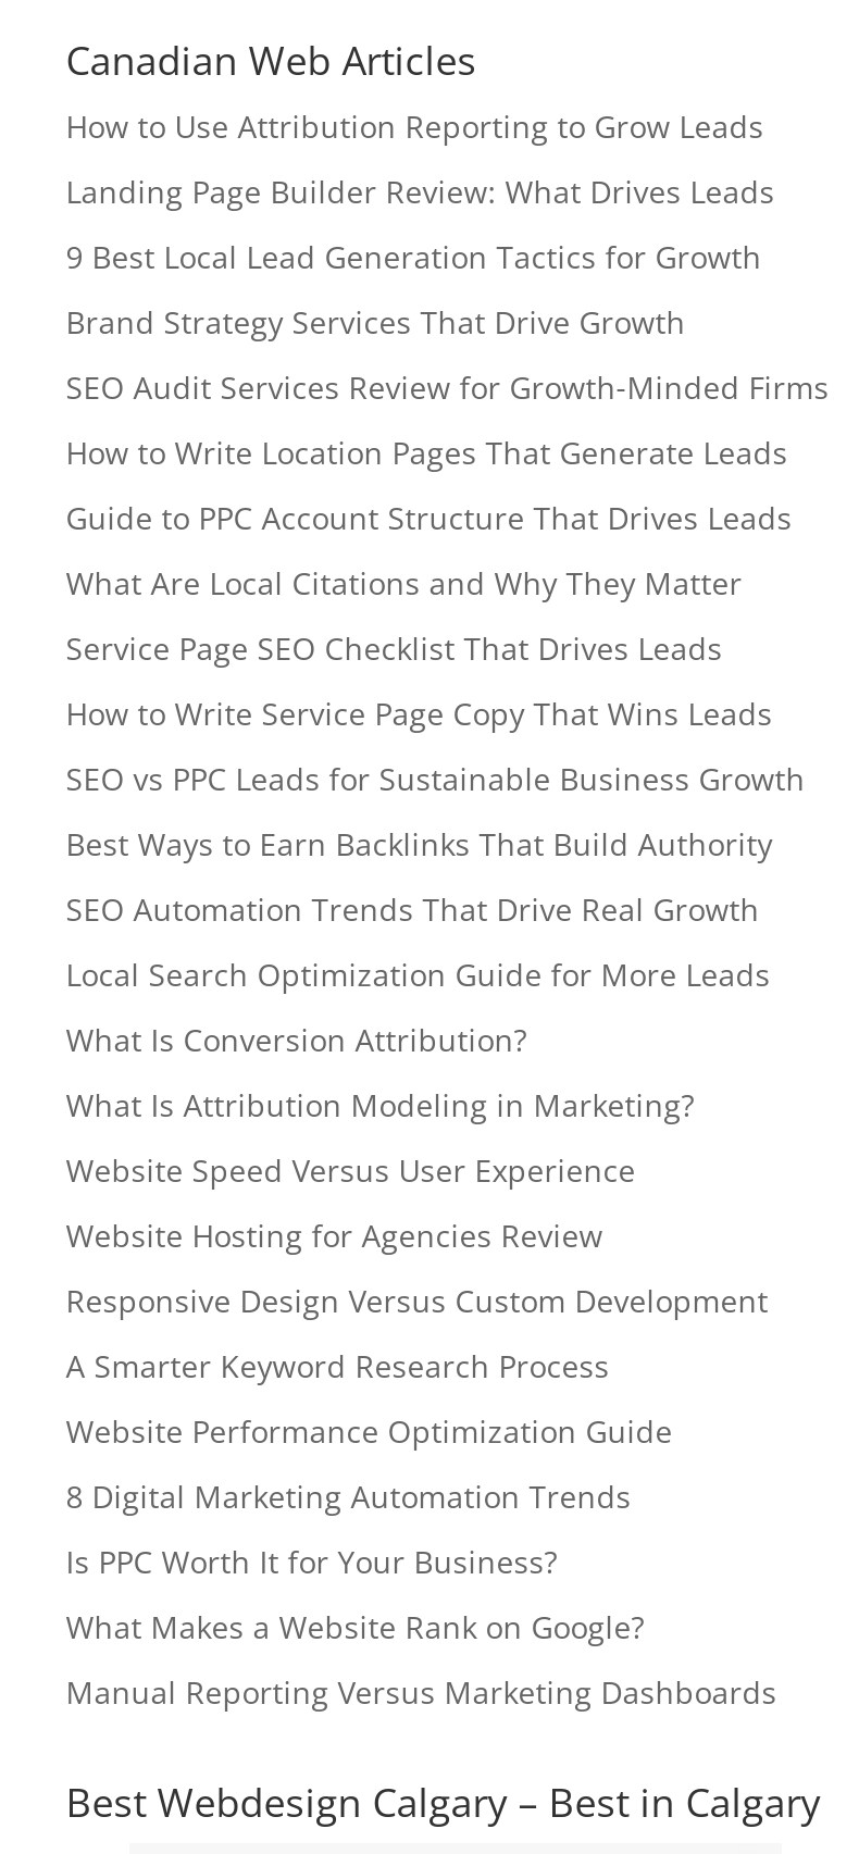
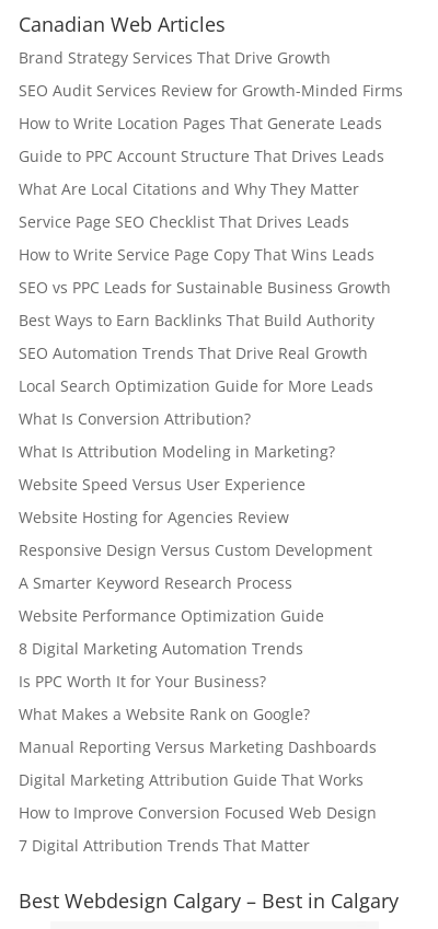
[66,106,775,278] How to Use Attribution Reporting to Grow Leads | Landing Page Builder Review: What Drives Leads | 9 Best Local Lead Generation Tactics for Growth -> none
moved [66,302,829,1714] -> [18,47,403,758]: Brand Strategy Services That Drive Growth | SEO Audit Services Review for Growth-Minded Firms | How to Write Location Pages That Generate Leads | ... | What Makes a Website Rank on Google? | Manual Reporting Versus Marketing Dashboards
none -> [18,770,376,856] Digital Marketing Attribution Guide That Works | How to Improve Conversion Focused Web Design | 7 Digital Attribution Trends That Matter

